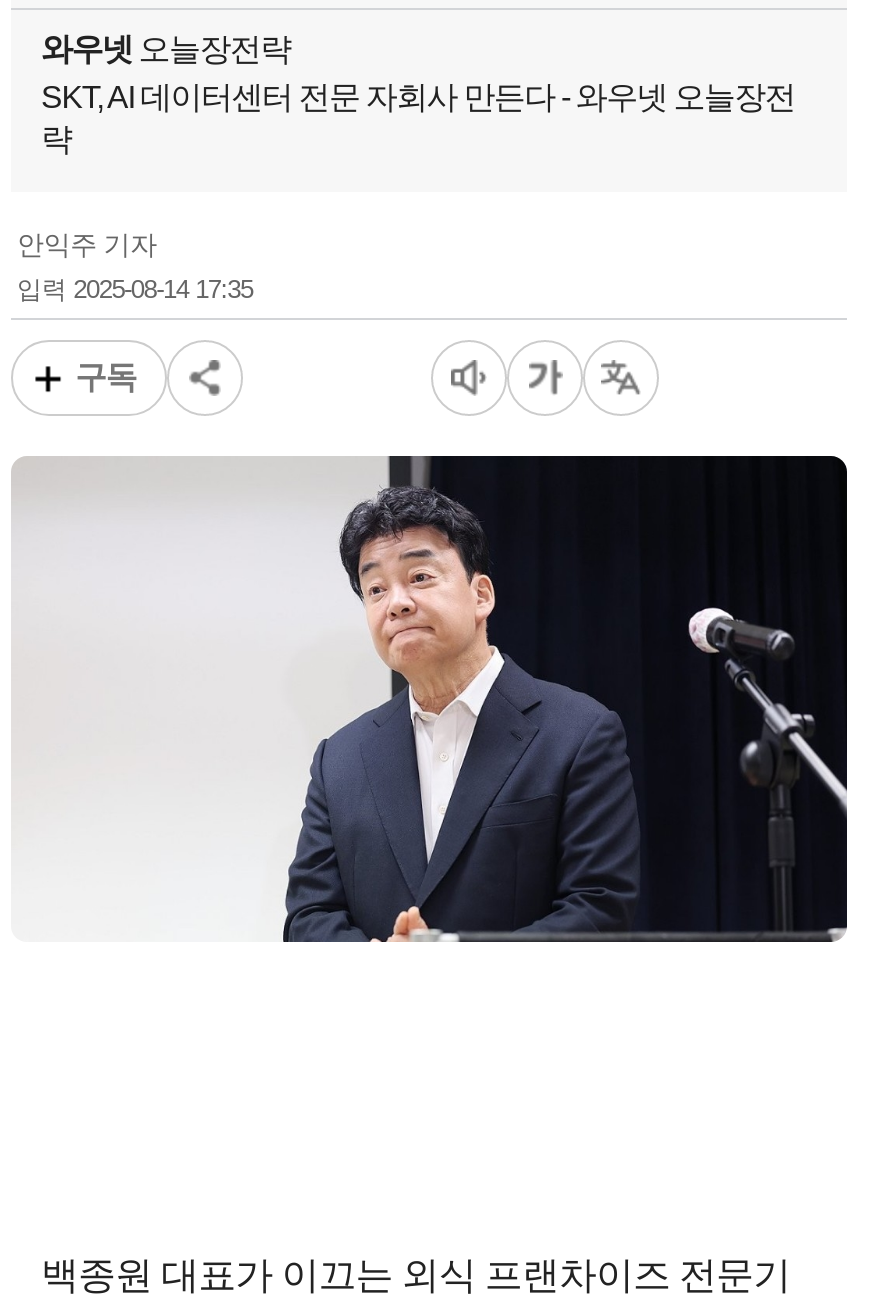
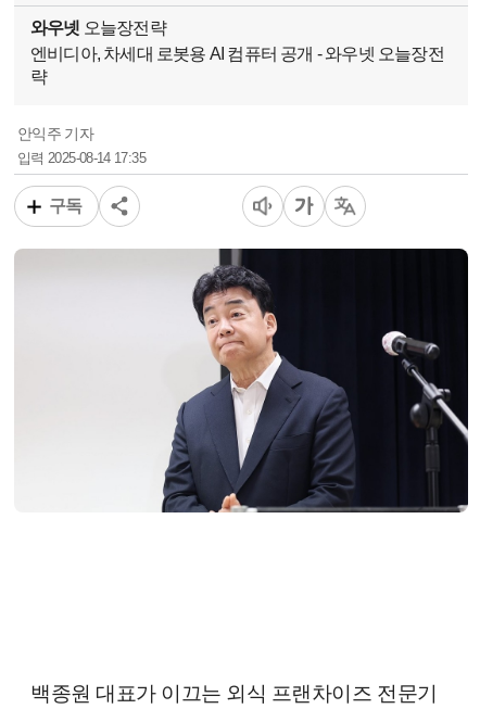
[41,79,795,113] SKT, AI 데이터센터 전문 자회사 만든다 - 와우넷 오늘장전 -> [30,44,444,63] 엔비디아, 차세대 로봇용 AI 컴퓨터 공개 - 와우넷 오늘장전

